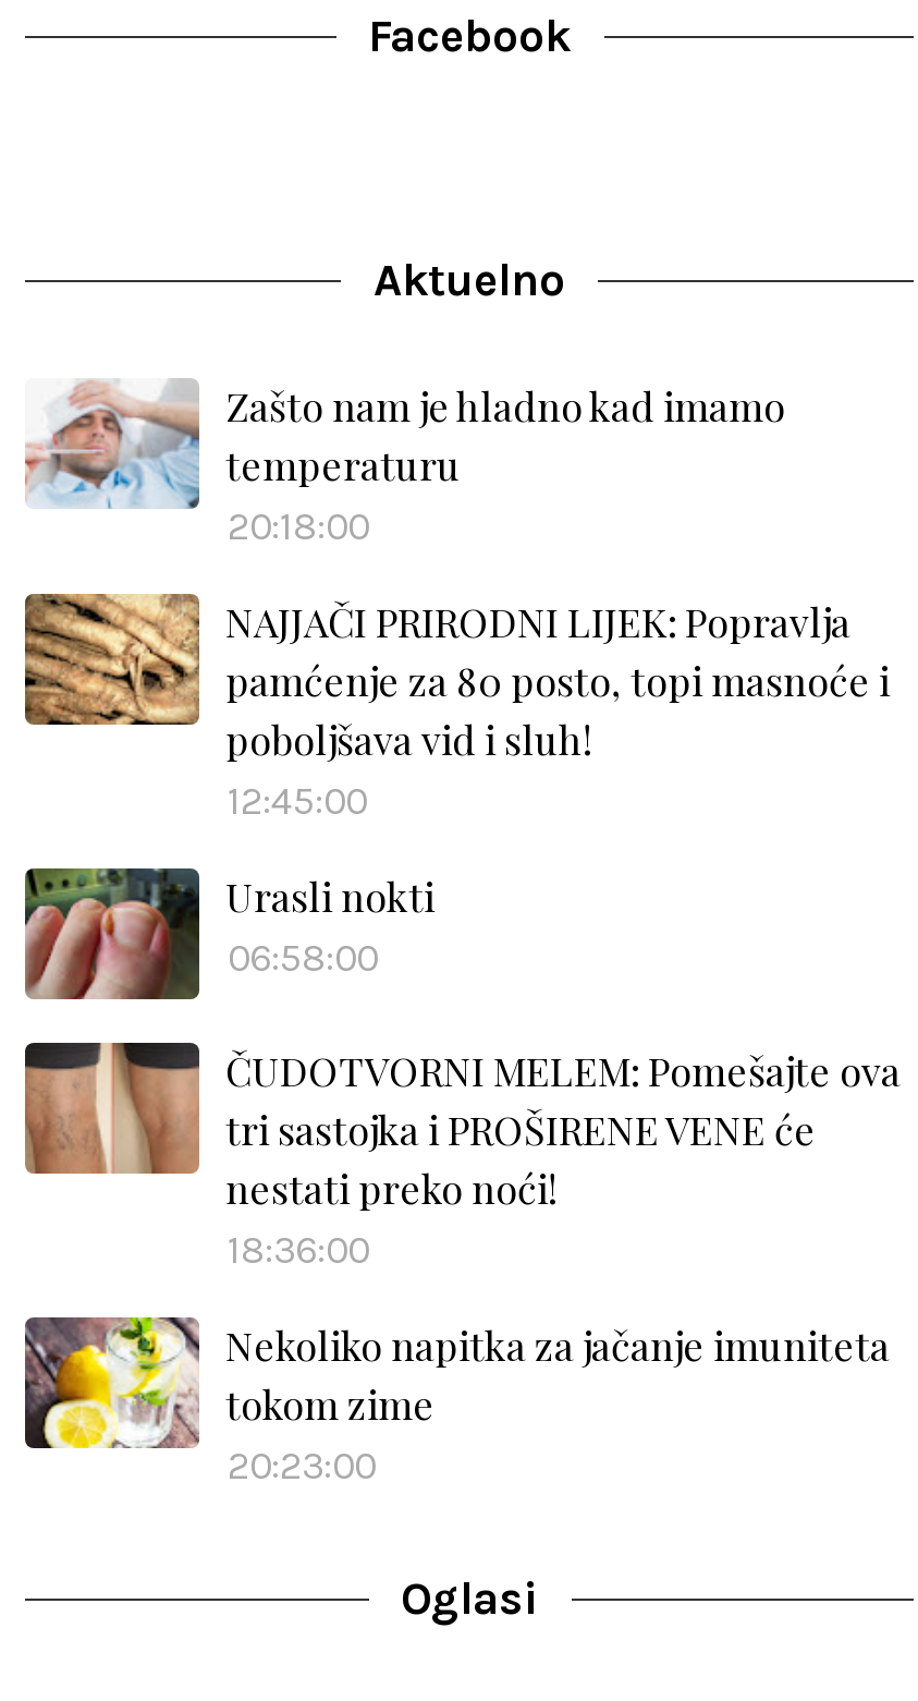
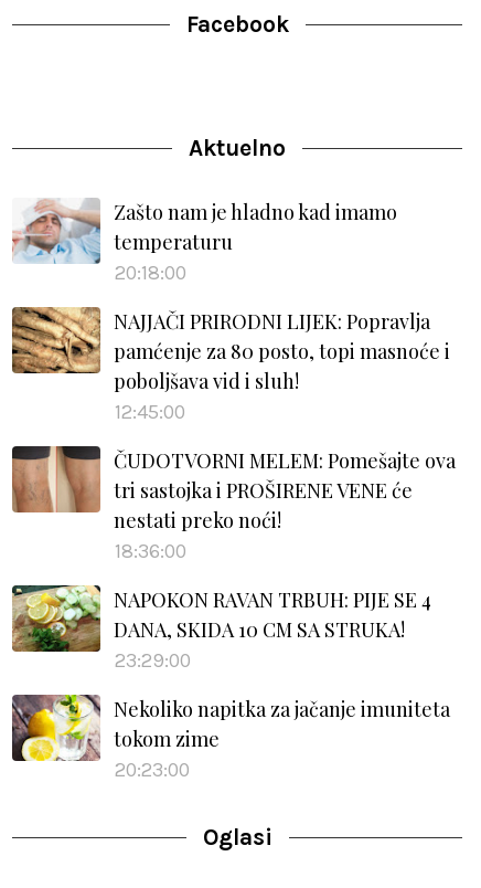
[23,866,434,1001] [image] | Urasli nokti | 06:58:00 -> none
moved [23,1038,901,1275] -> [11,444,456,564]: [image] | ČUDOTVORNI MELEM: Pomešajte ova | tri sastojka i PROŠIRENE VENE će | nestati preko noći! | 18:36:00
none -> [11,584,431,673] [image] | NAPOKON RAVAN TRBUH: PIJE SE 4 | DANA, SKIDA 10 CM SA STRUKA! | 23:29:00

